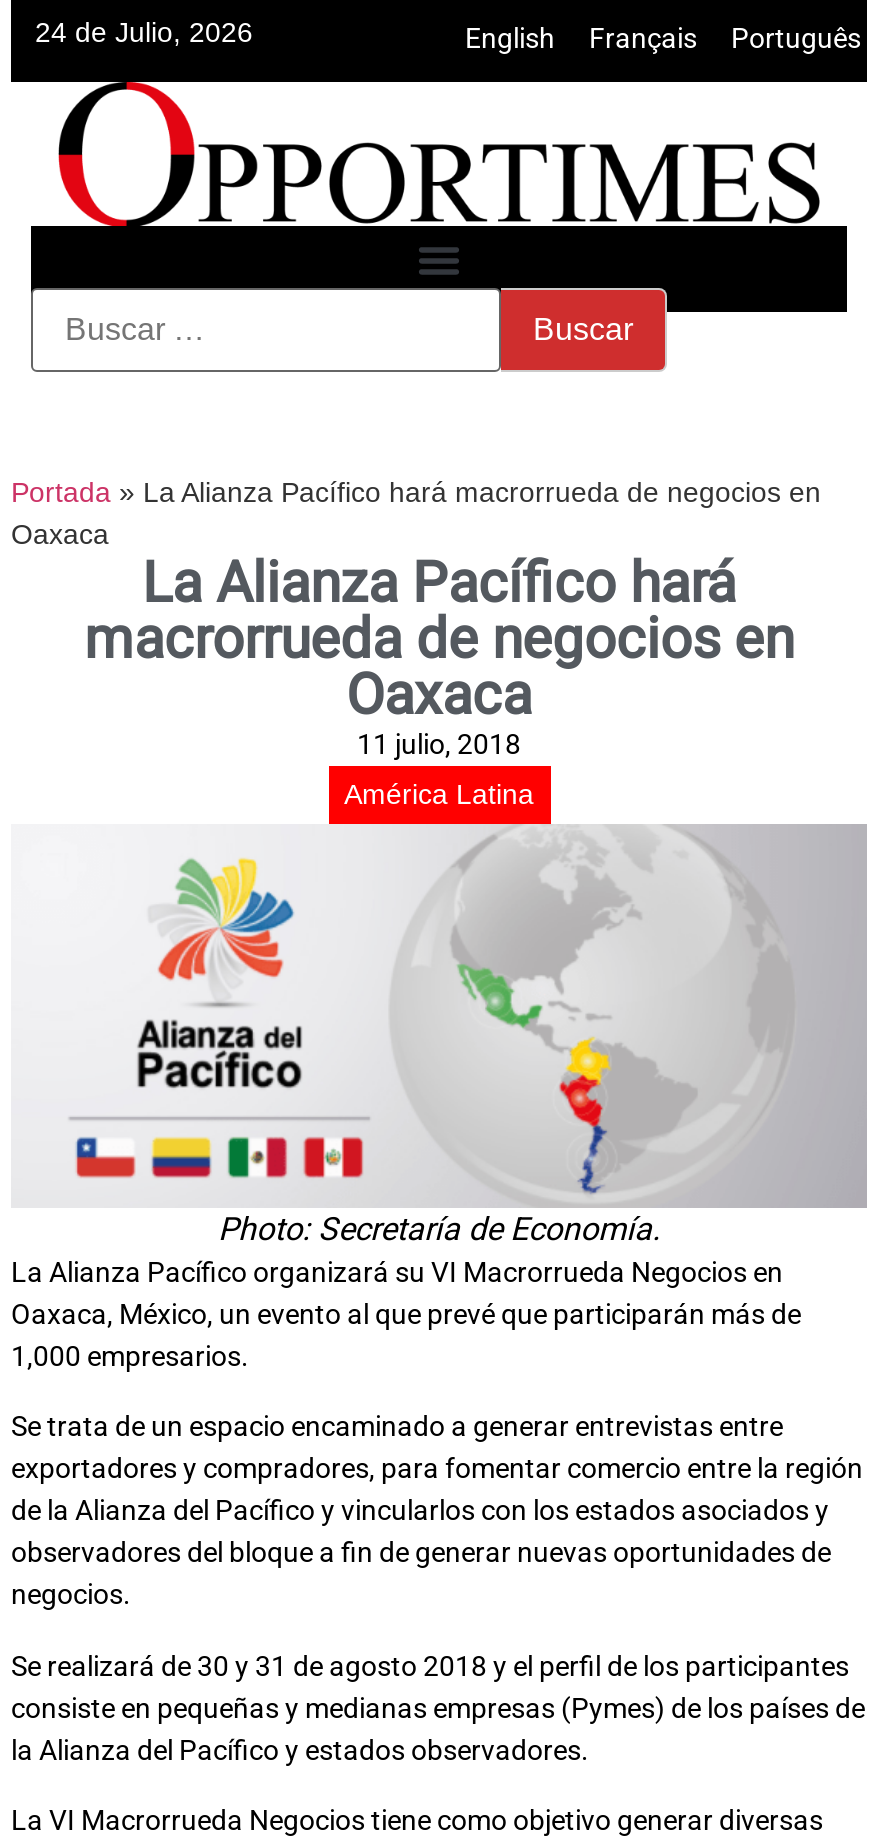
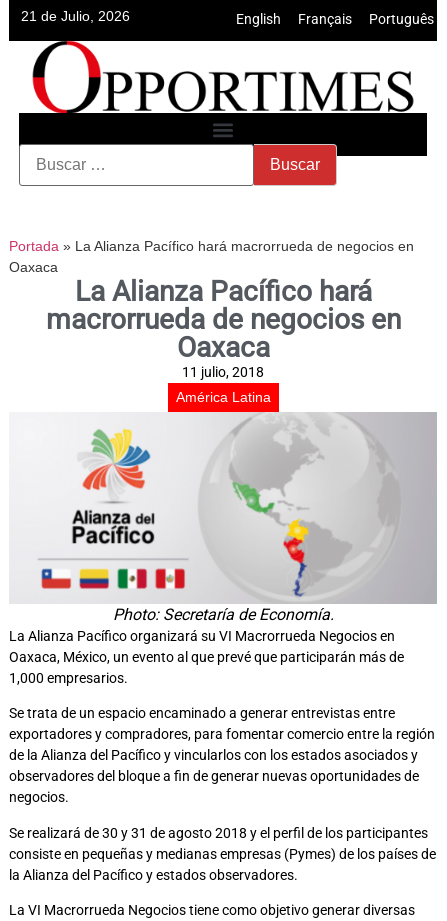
[35,16,253,48] 24 de Julio, 2026 -> [21,8,130,24] 21 de Julio, 2026

